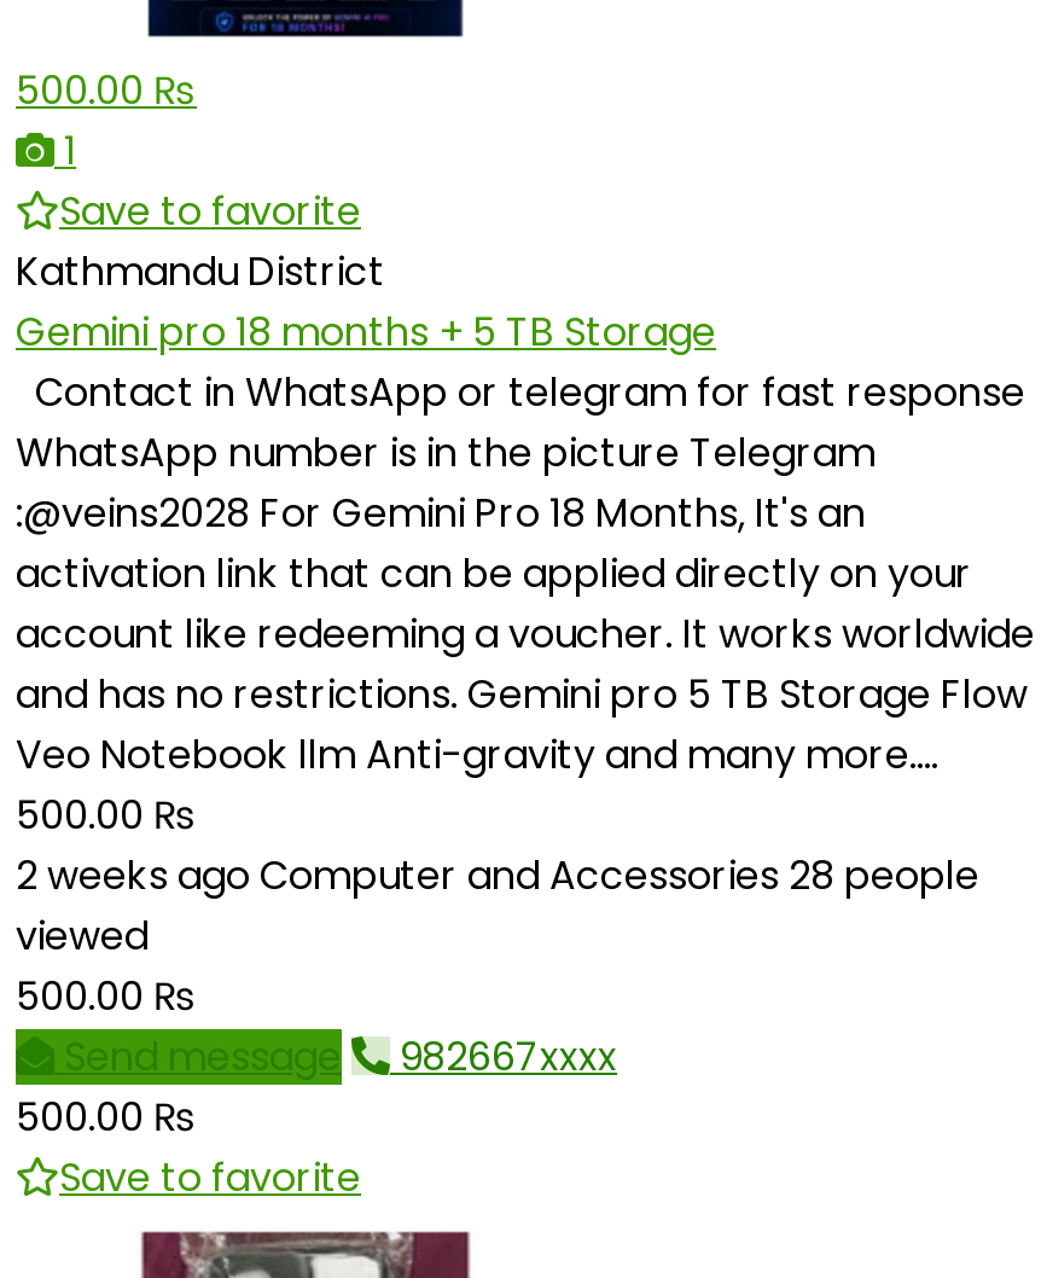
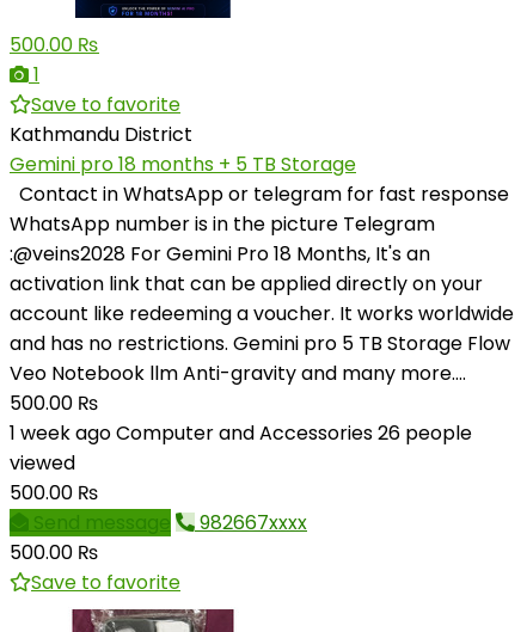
[16,848,979,903] 2 weeks ago Computer and Accessories 28 people -> [10,419,472,447] 1 week ago Computer and Accessories 26 people

